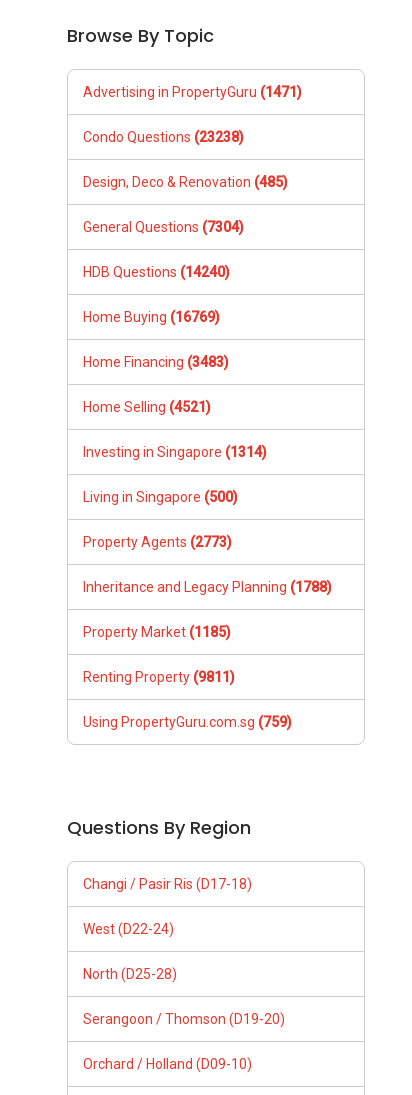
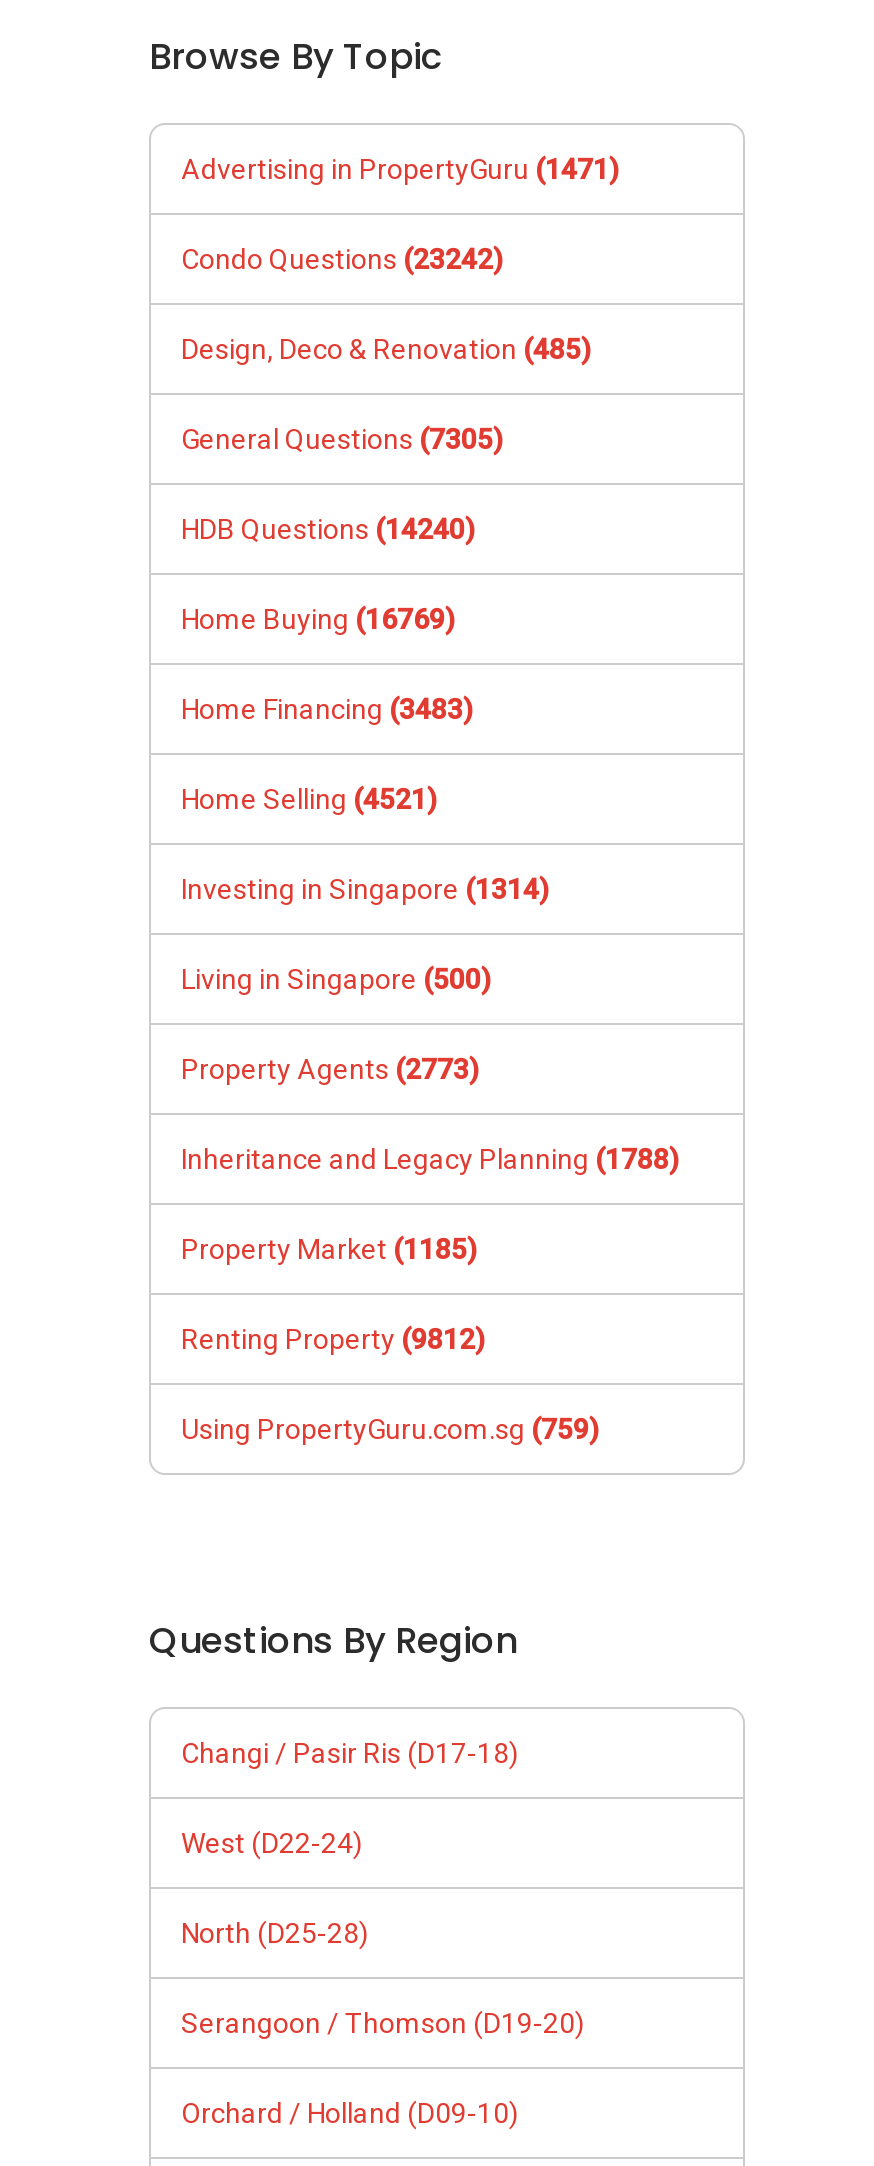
[83,129,244,145] Condo Questions (23238) -> [181,243,503,275] Condo Questions (23242)
[83,219,244,235] General Questions (7304) -> [181,423,503,455] General Questions (7305)
[83,669,235,685] Renting Property (9811) -> [181,1323,485,1355] Renting Property (9812)

